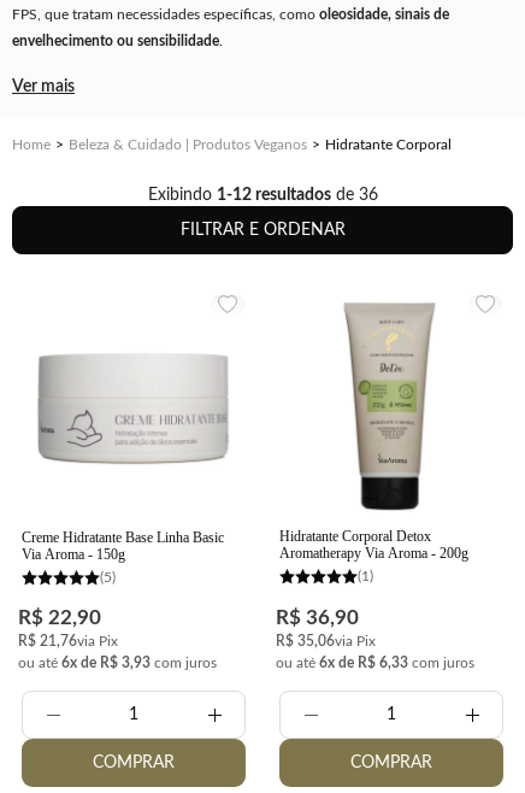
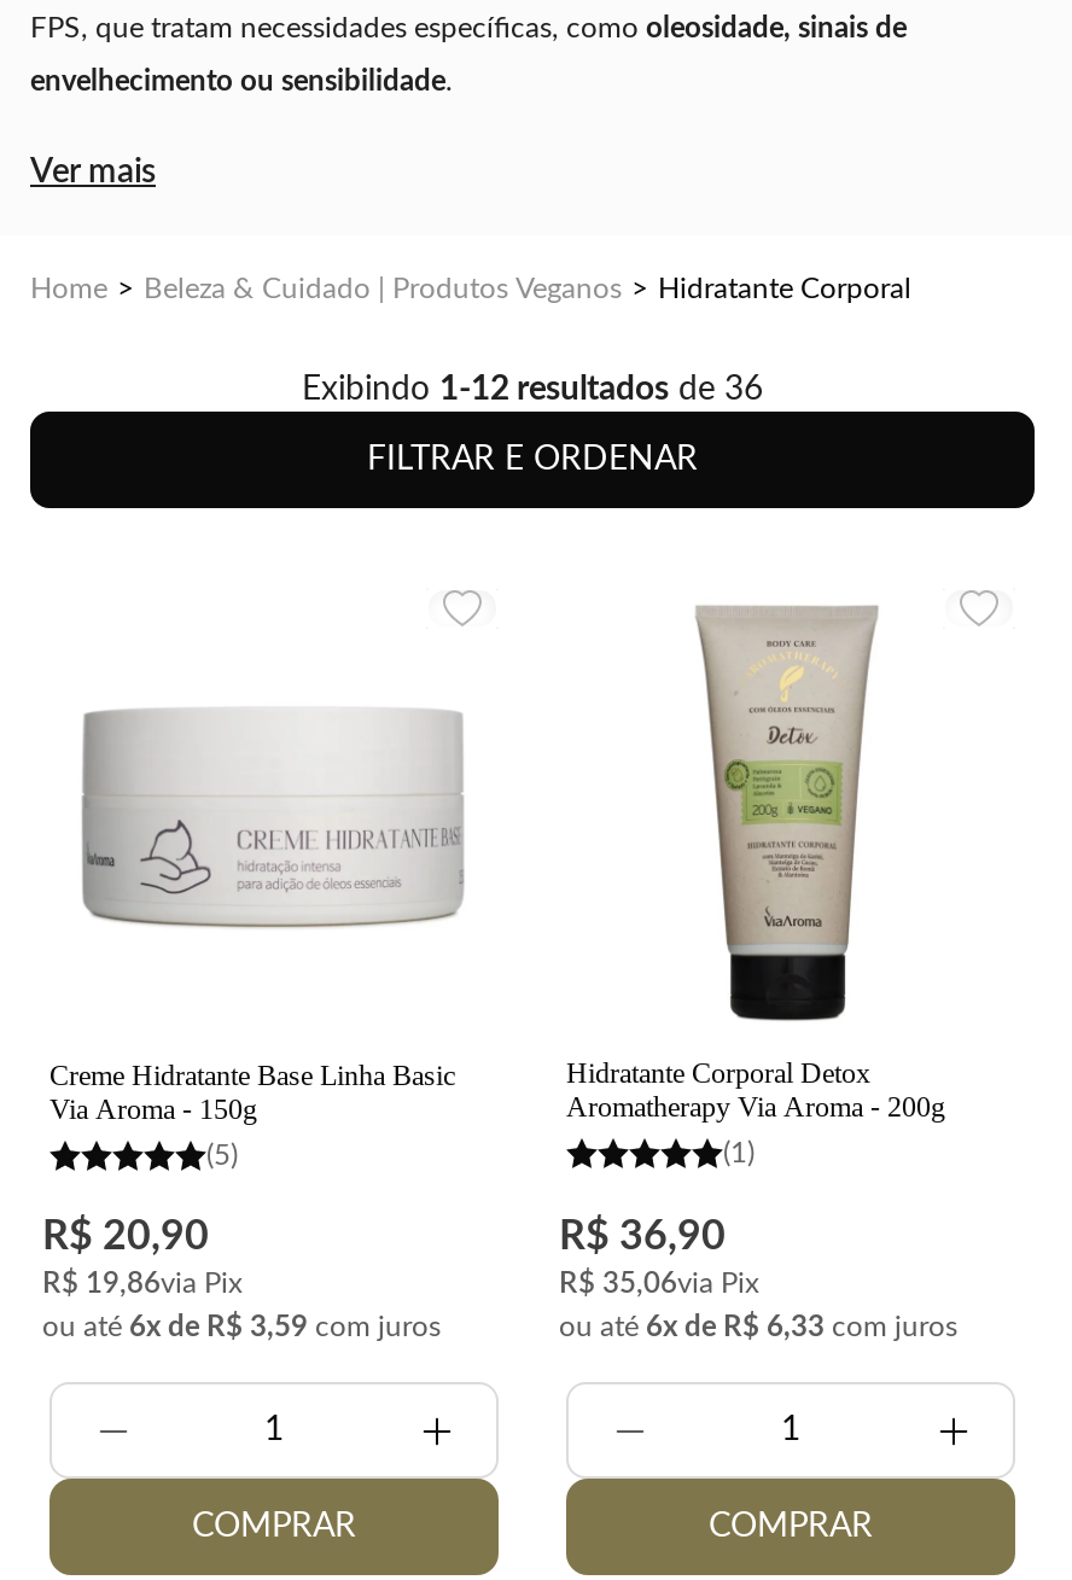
[18,608,101,628] R$ 22,90 -> [42,1216,209,1257] R$ 20,90
[18,634,118,649] R$ 21,76via Pix -> [42,1269,243,1298] R$ 19,86via Pix
[18,656,217,670] ou até 6x de R$ 3,93 com juros -> [42,1313,441,1341] ou até 6x de R$ 3,59 com juros

